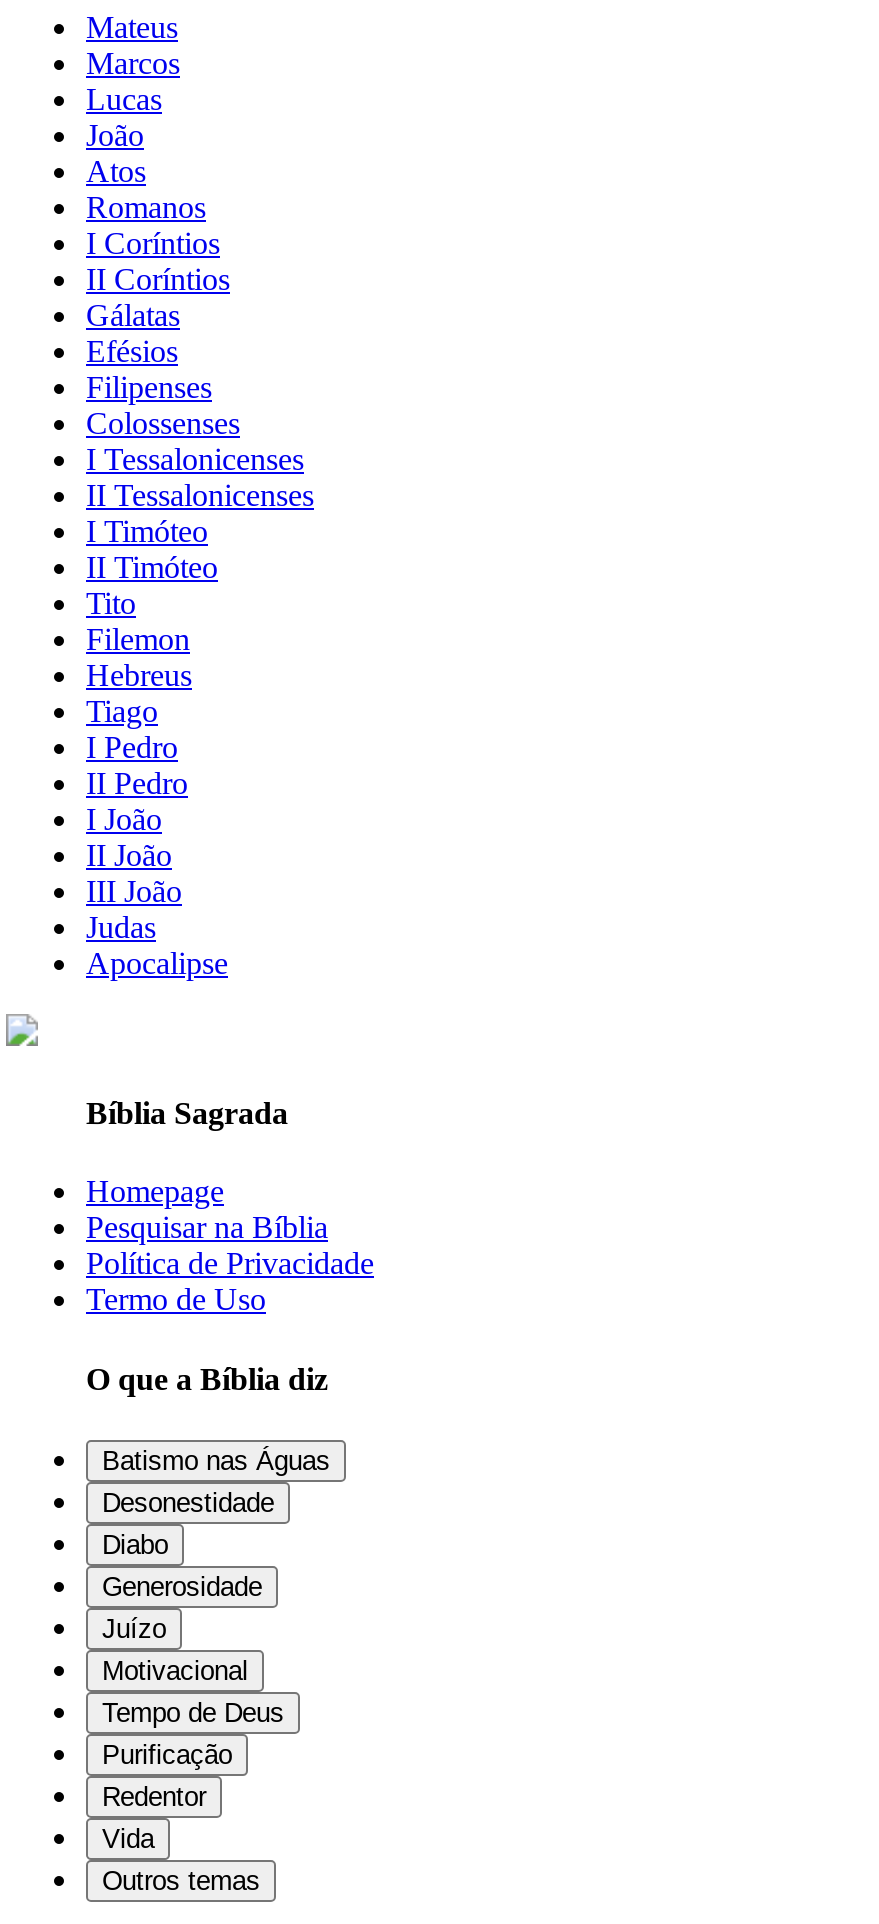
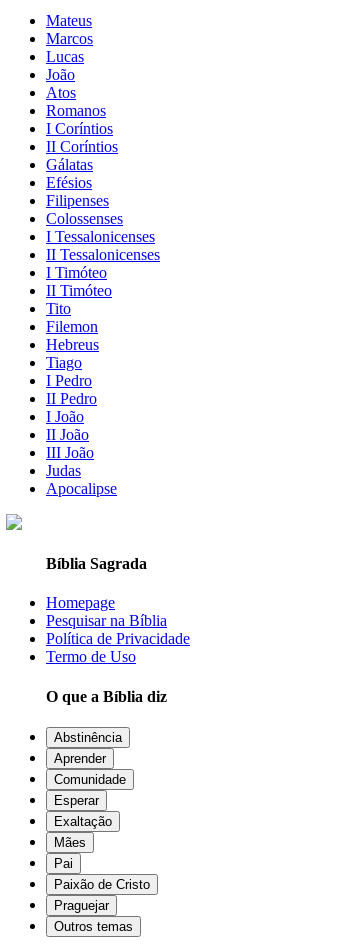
[102,1446,330,1854] Batismo nas Águas | Desonestidade | Diabo | Generosidade | Juízo | Motivacional | Tempo de Deus | Purificação | Redentor | Vida -> [54,730,150,913] Abstinência | Aprender | Comunidade | Esperar | Exaltação | Mães | Pai | Paixão de Cristo | Praguejar

